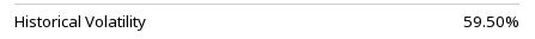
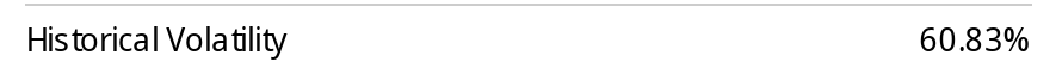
[463,10,519,31] 59.50% -> [920,17,1032,60] 60.83%

